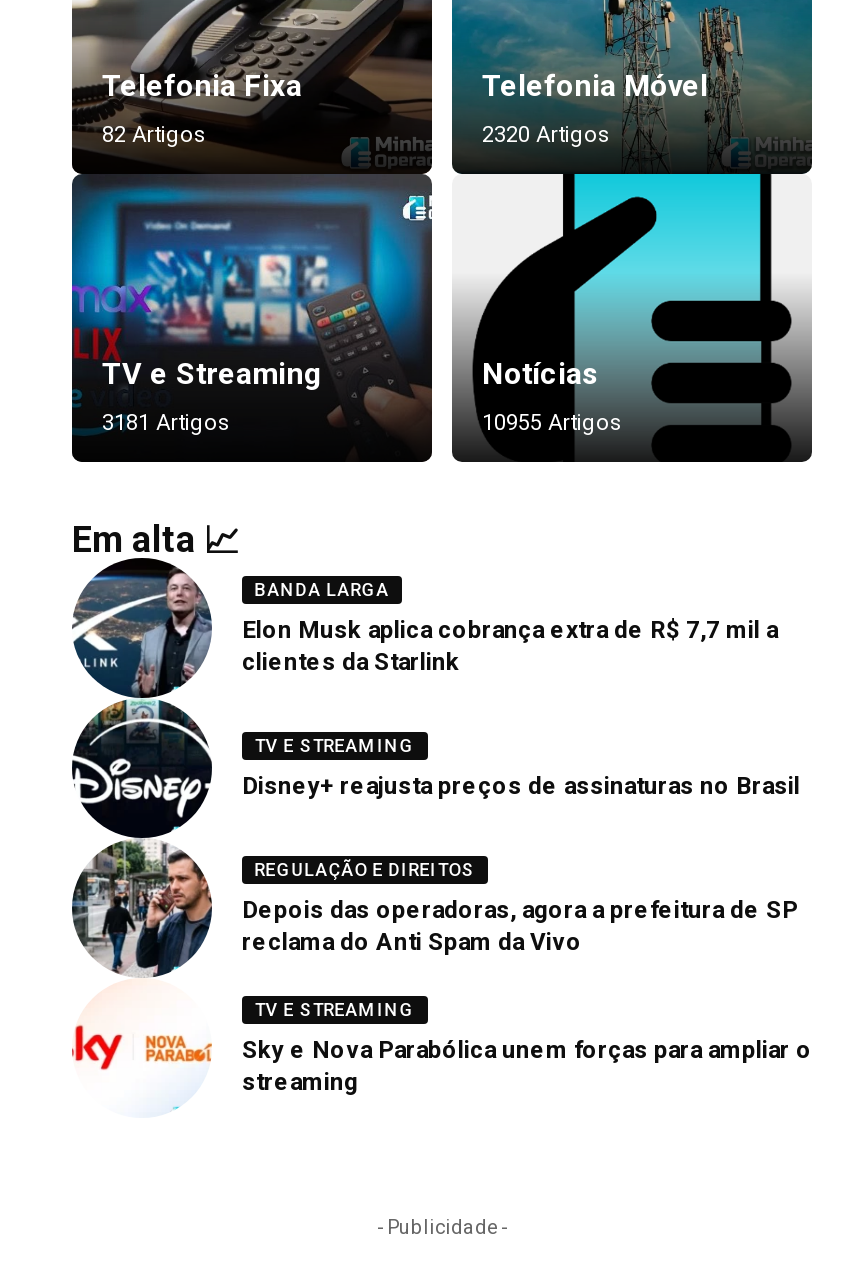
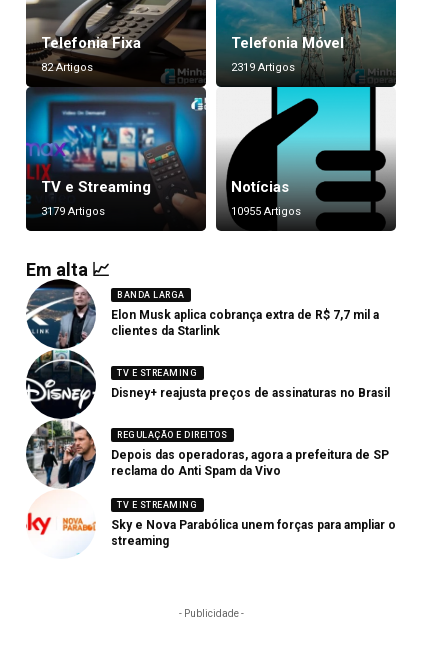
[482,121,610,147] 2320 Artigos -> [231,61,295,74] 2319 Artigos
[102,409,230,435] 3181 Artigos -> [41,205,105,218] 3179 Artigos

